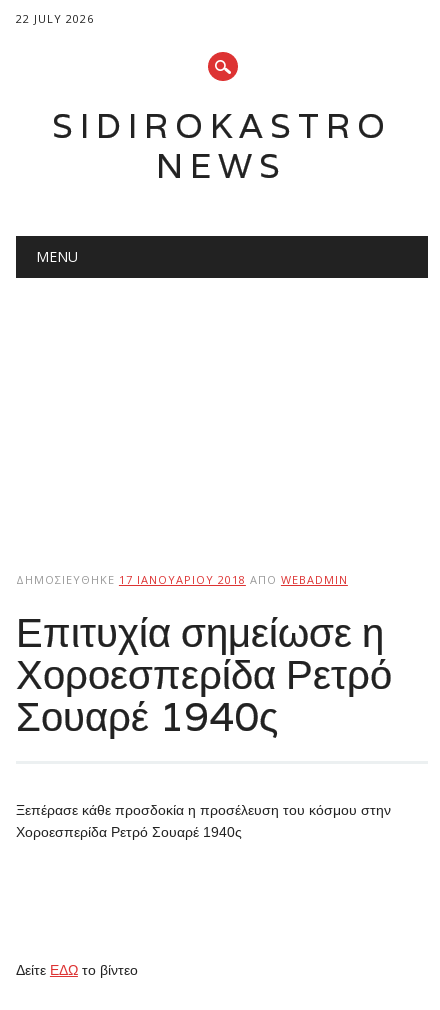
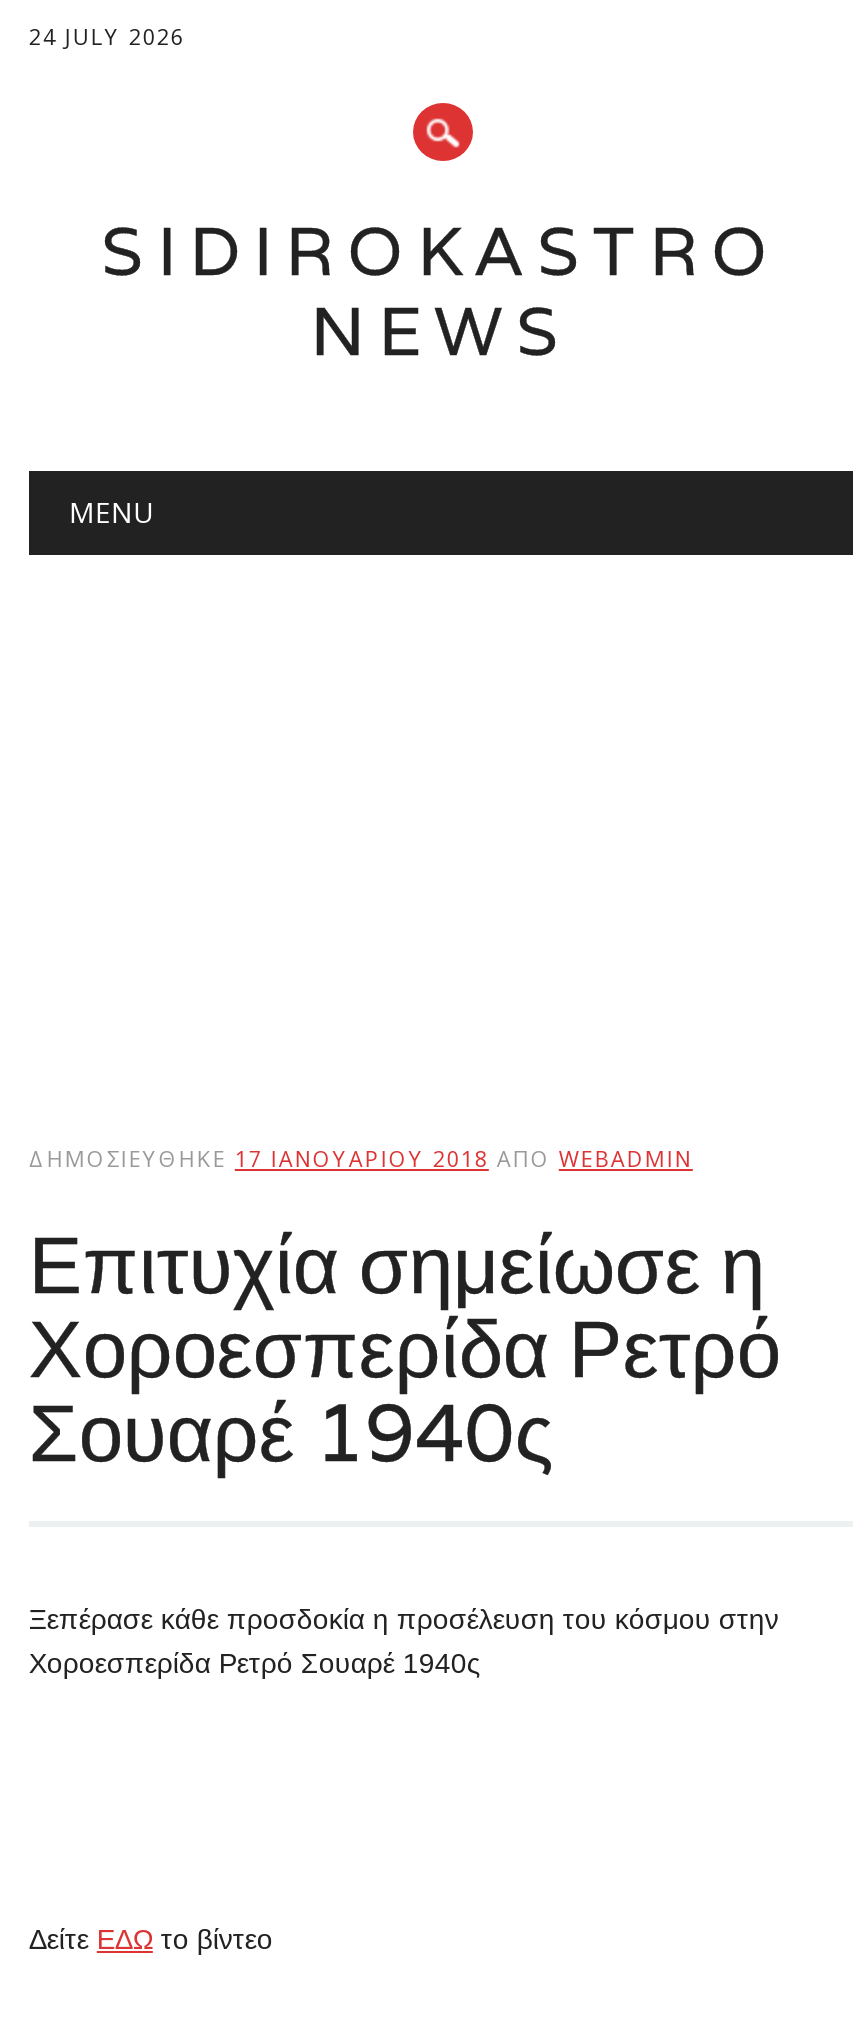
[16,11,94,26] 22 JULY 2026 -> [29,21,185,51] 24 JULY 2026

